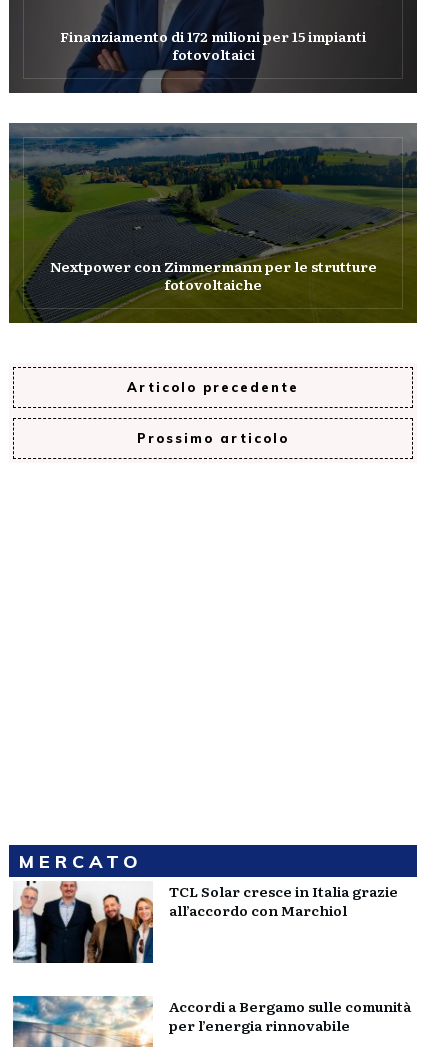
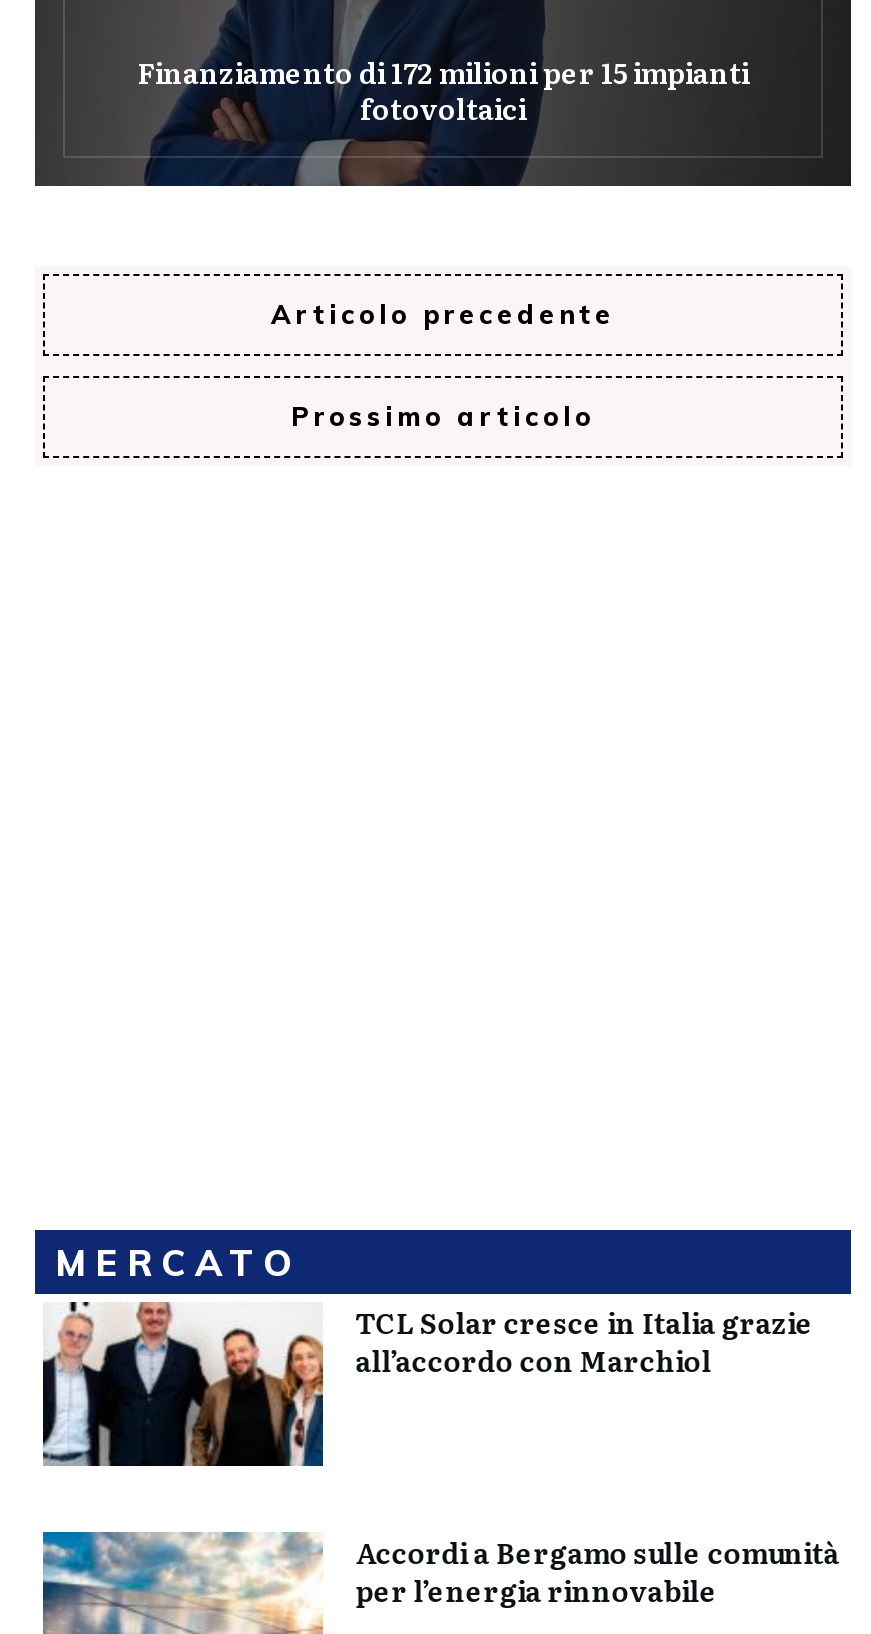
[9,122,417,324] [image] | Nextpower con Zimmermann per le strutture | fotovoltaiche -> none

